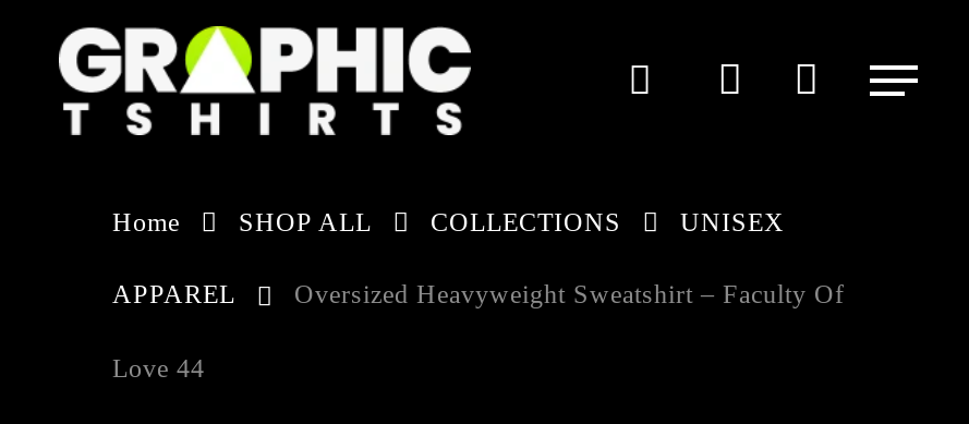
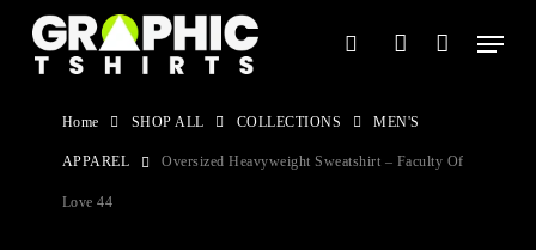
[680,207,785,238] UNISEX -> [373,114,419,130] MEN'S

